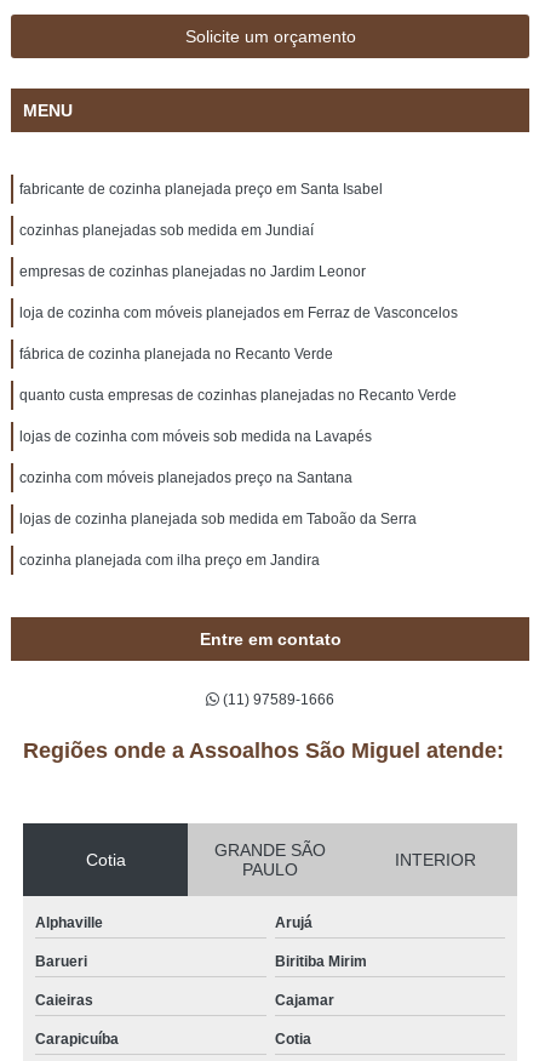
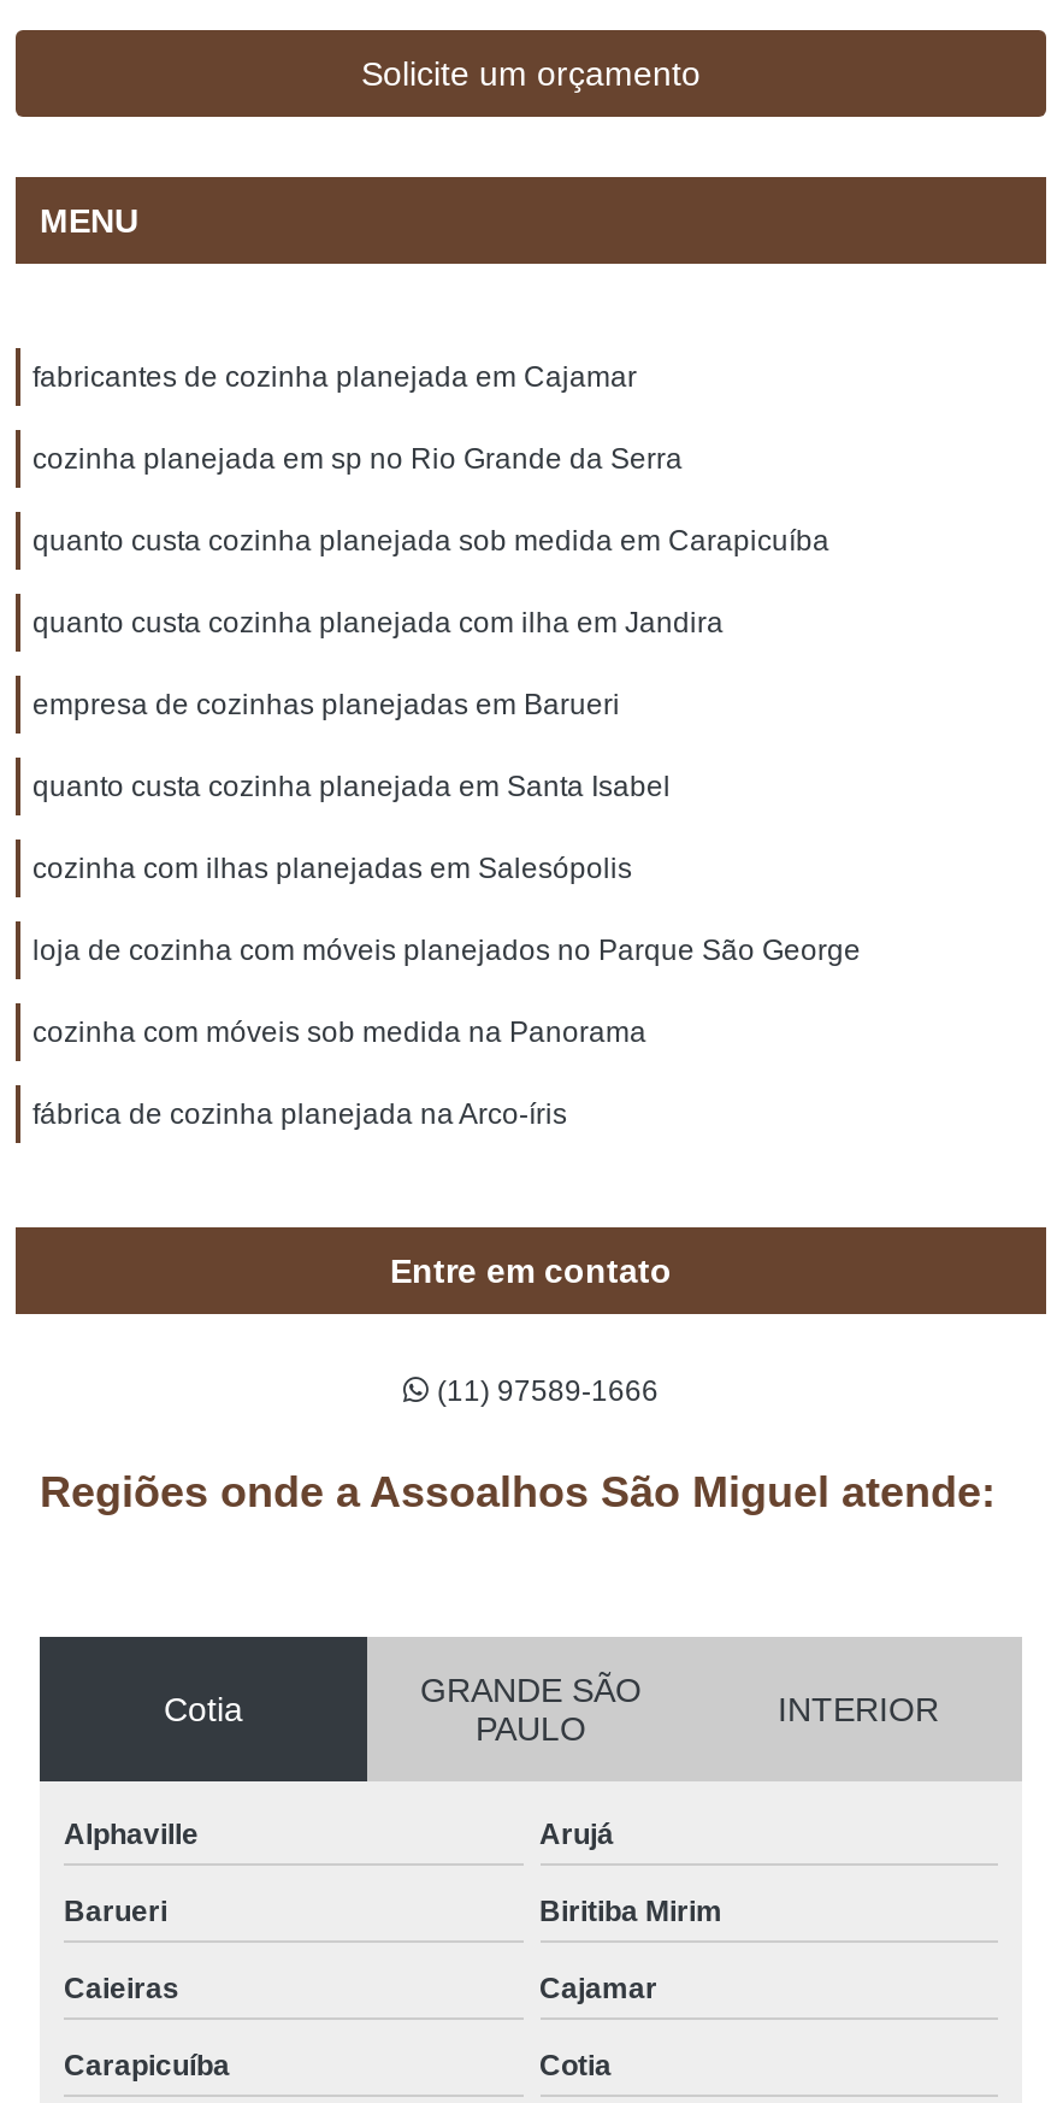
[19,181,383,198] fabricante de cozinha planejada preço em Santa Isabel -> [33,360,637,394] fabricantes de cozinha planejada em Cajamar
[19,222,314,239] cozinhas planejadas sob medida em Jundiaí -> [33,442,683,476] cozinha planejada em sp no Rio Grande da Serra
[19,263,366,280] empresas de cozinhas planejadas no Jardim Leonor -> [33,524,829,558] quanto custa cozinha planejada sob medida em Carapicuíba
[19,304,458,321] loja de cozinha com móveis planejados em Ferraz de Vasconcelos -> [33,606,724,640] quanto custa cozinha planejada com ilha em Jandira
[19,346,333,363] fábrica de cozinha planejada no Recanto Verde -> [33,688,620,721] empresa de cozinhas planejadas em Barueri
[19,387,457,404] quanto custa empresas de cozinhas planejadas no Recanto Verde -> [33,770,671,803] quanto custa cozinha planejada em Santa Isabel
[19,428,372,445] lojas de cozinha com móveis sob medida na Lavapés -> [33,852,632,885] cozinha com ilhas planejadas em Salesópolis
[19,469,352,486] cozinha com móveis planejados preço na Santana -> [33,933,861,967] loja de cozinha com móveis planejados no Parque São George
[19,510,417,527] lojas de cozinha planejada sob medida em Taboão da Serra -> [33,1015,646,1049] cozinha com móveis sob medida na Panorama
[19,552,320,569] cozinha planejada com ilha preço em Jandira -> [33,1097,567,1131] fábrica de cozinha planejada na Arco-íris

